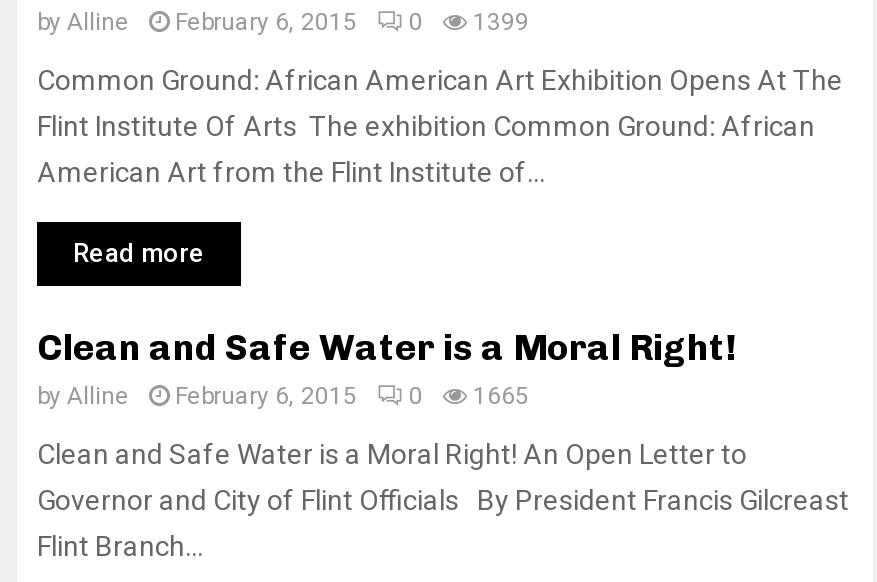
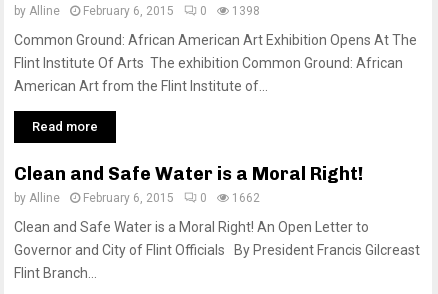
[37,8,529,36] by Alline February 6, 2015 0 1399 -> [14,4,260,18] by Alline February 6, 2015 0 1398
[37,382,529,410] by Alline February 6, 2015 0 1665 -> [14,191,260,205] by Alline February 6, 2015 0 1662

